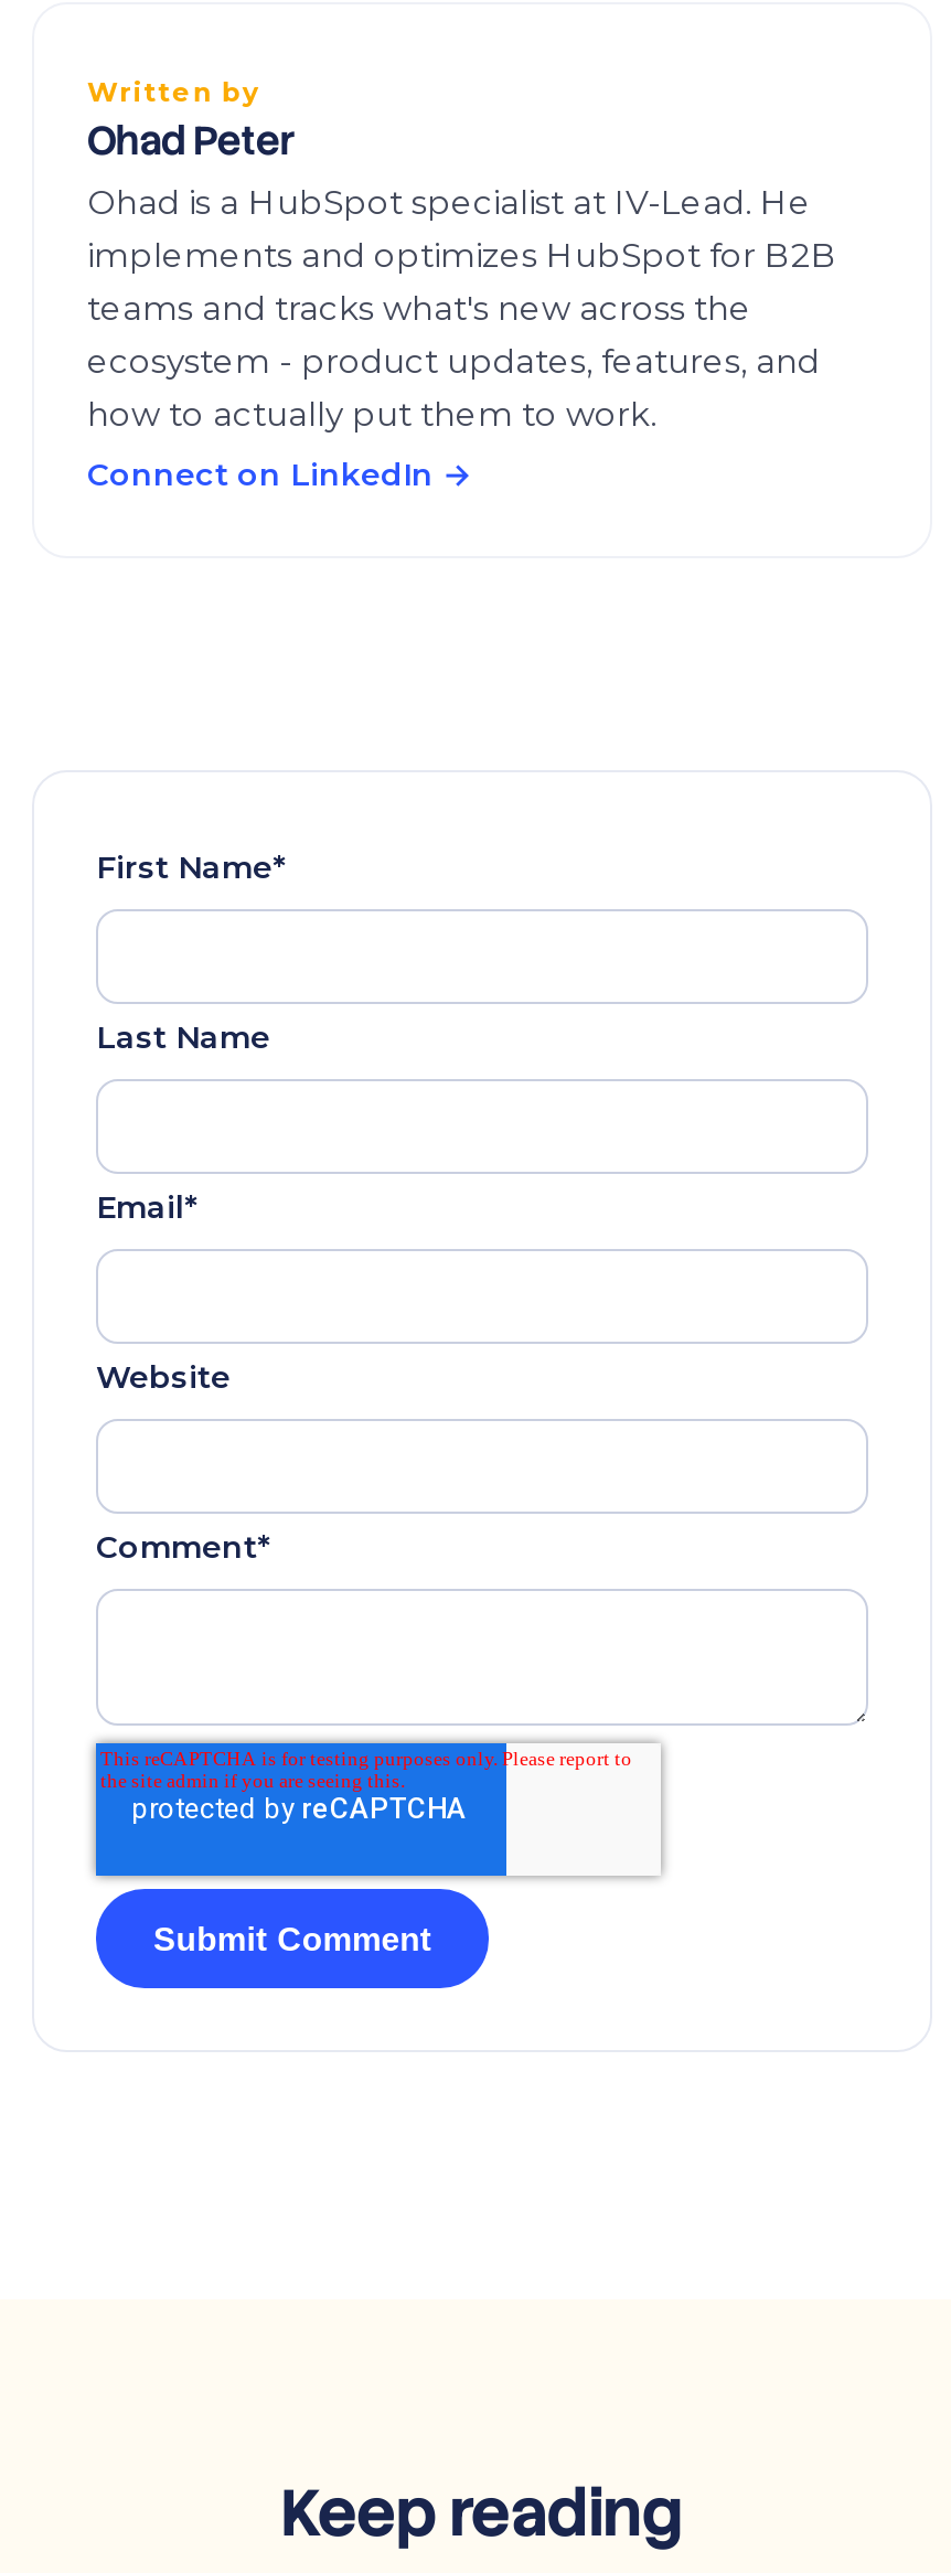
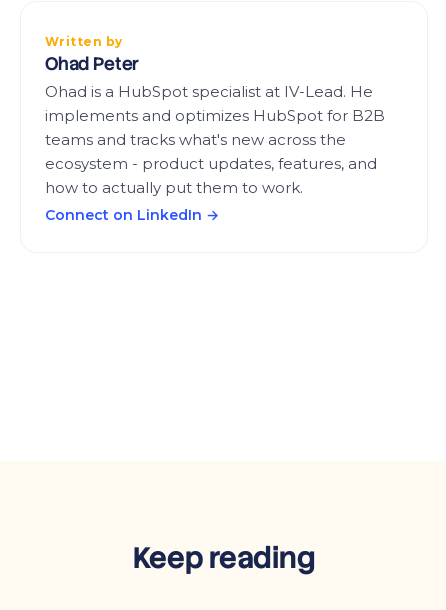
[96,846,284,886] First Name* -> none
[96,1016,270,1056] Last Name -> none
[96,1186,195,1226] Email* -> none
[96,1356,231,1396] Website -> none
[96,1526,268,1566] Comment* -> none
[92,1739,665,1990] [image] -> none

